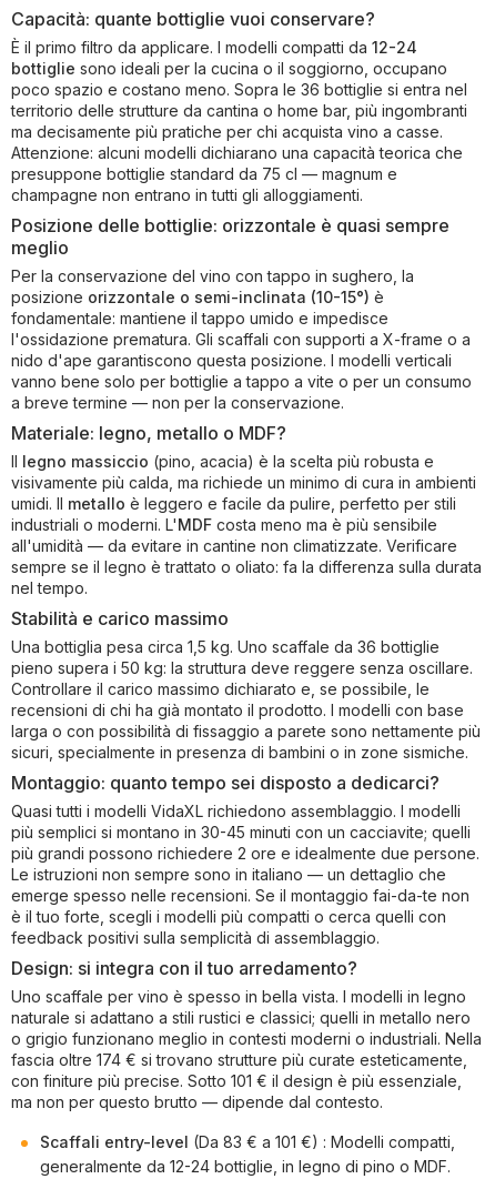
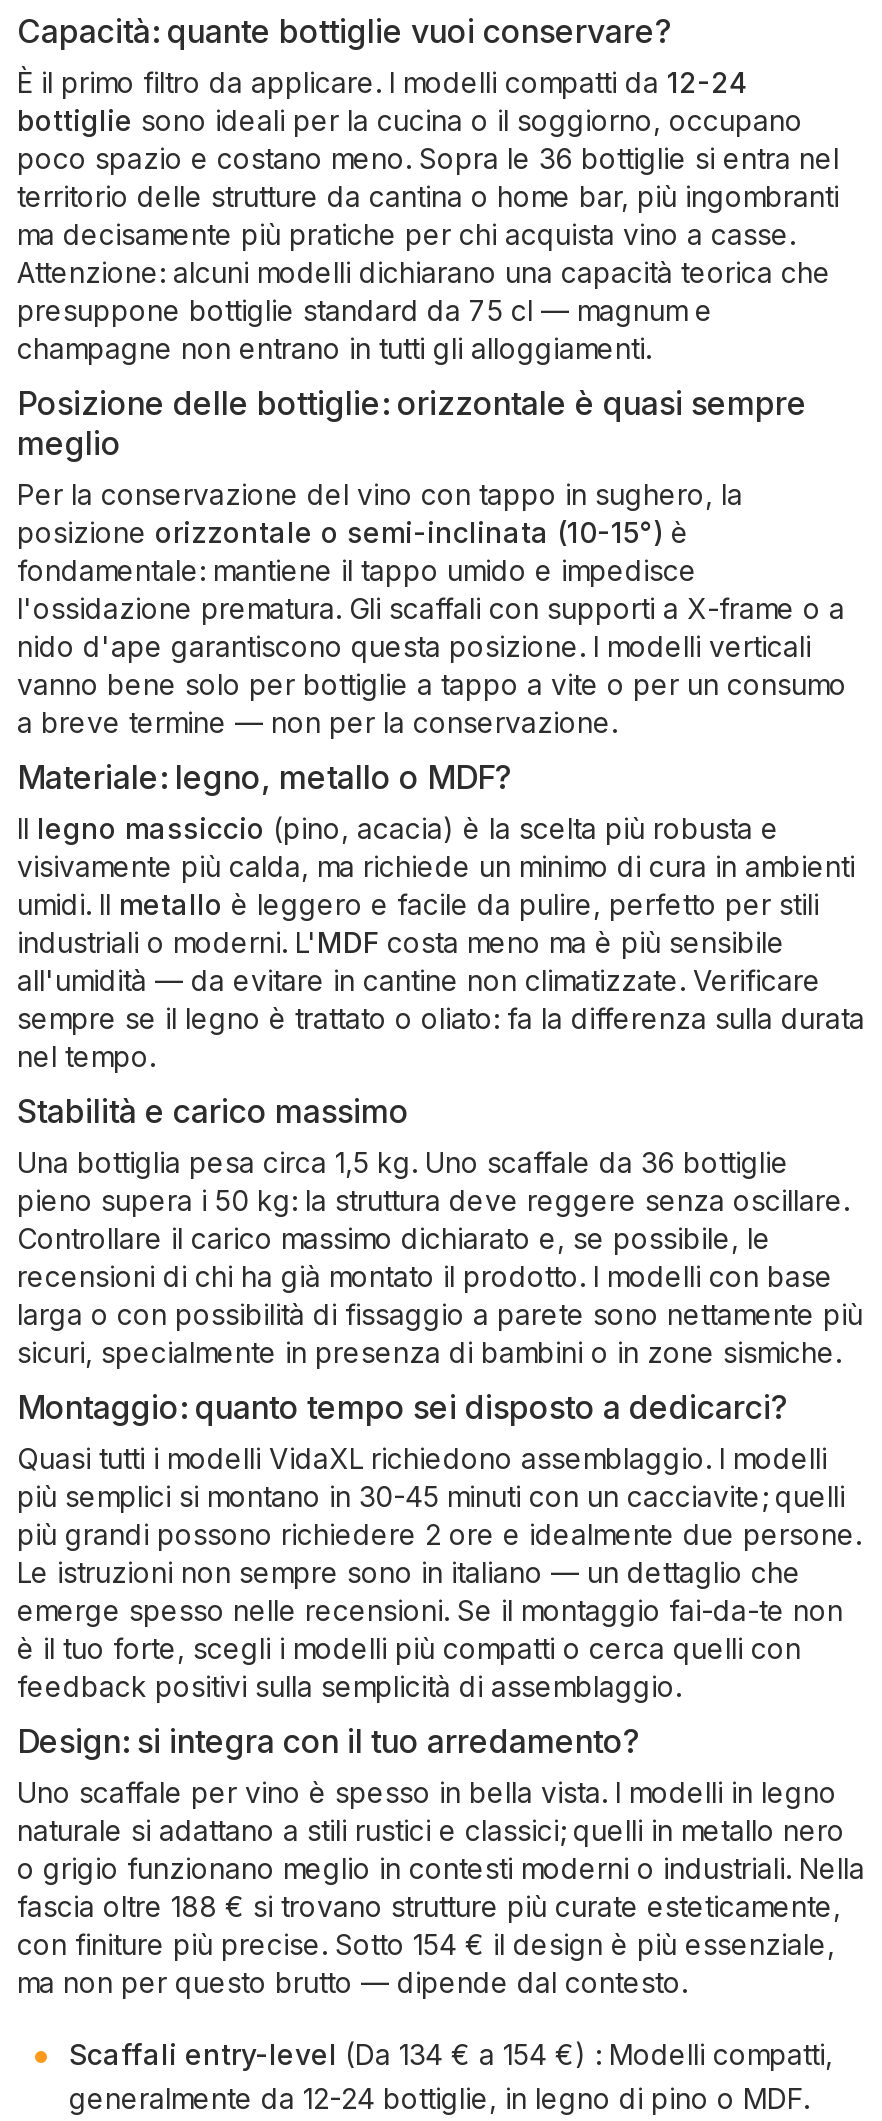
[11,1050,467,1069] fascia oltre 174 € si trovano strutture più curate esteticamente, -> [17,1889,841,1923] fascia oltre 188 € si trovano strutture più curate esteticamente,
[11,1071,462,1090] con finiture più precise. Sotto 101 € il design è più essenziale, -> [17,1927,835,1961] con finiture più precise. Sotto 154 € il design è più essenziale,
[40,1132,455,1151] Scaffali entry-level (Da 83 € a 101 €) : Modelli compatti, -> [69,2037,833,2071] Scaffali entry-level (Da 134 € a 154 €) : Modelli compatti,

